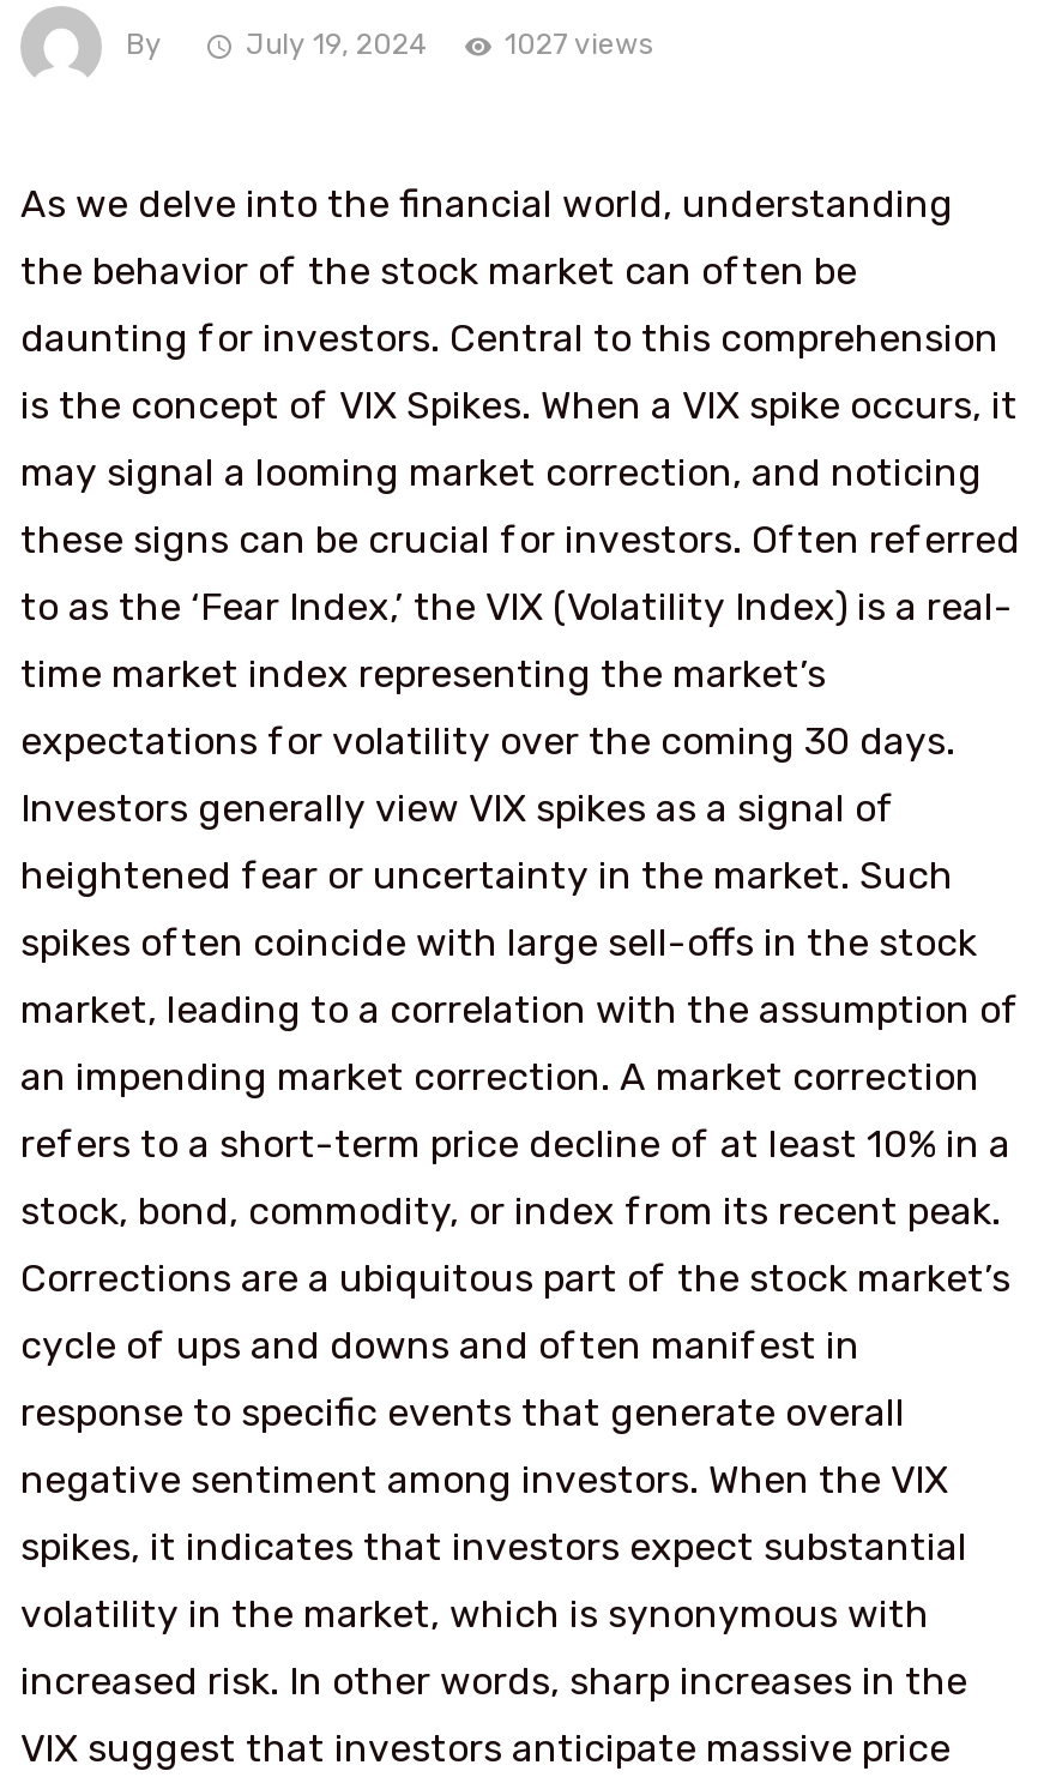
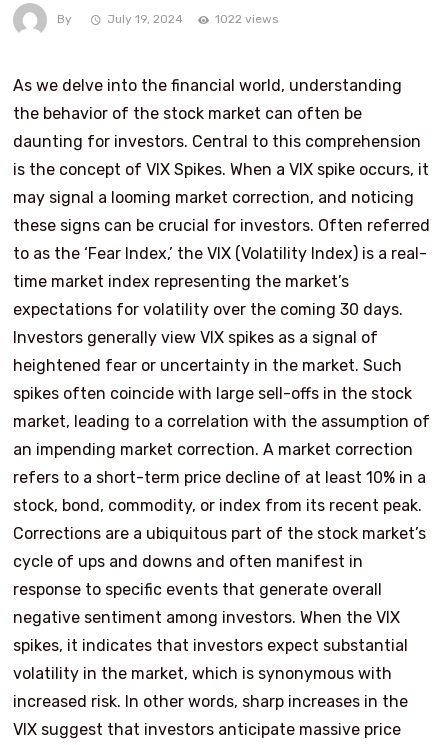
[505,28,653,61] 1027 views -> [215,12,278,26] 1022 views

